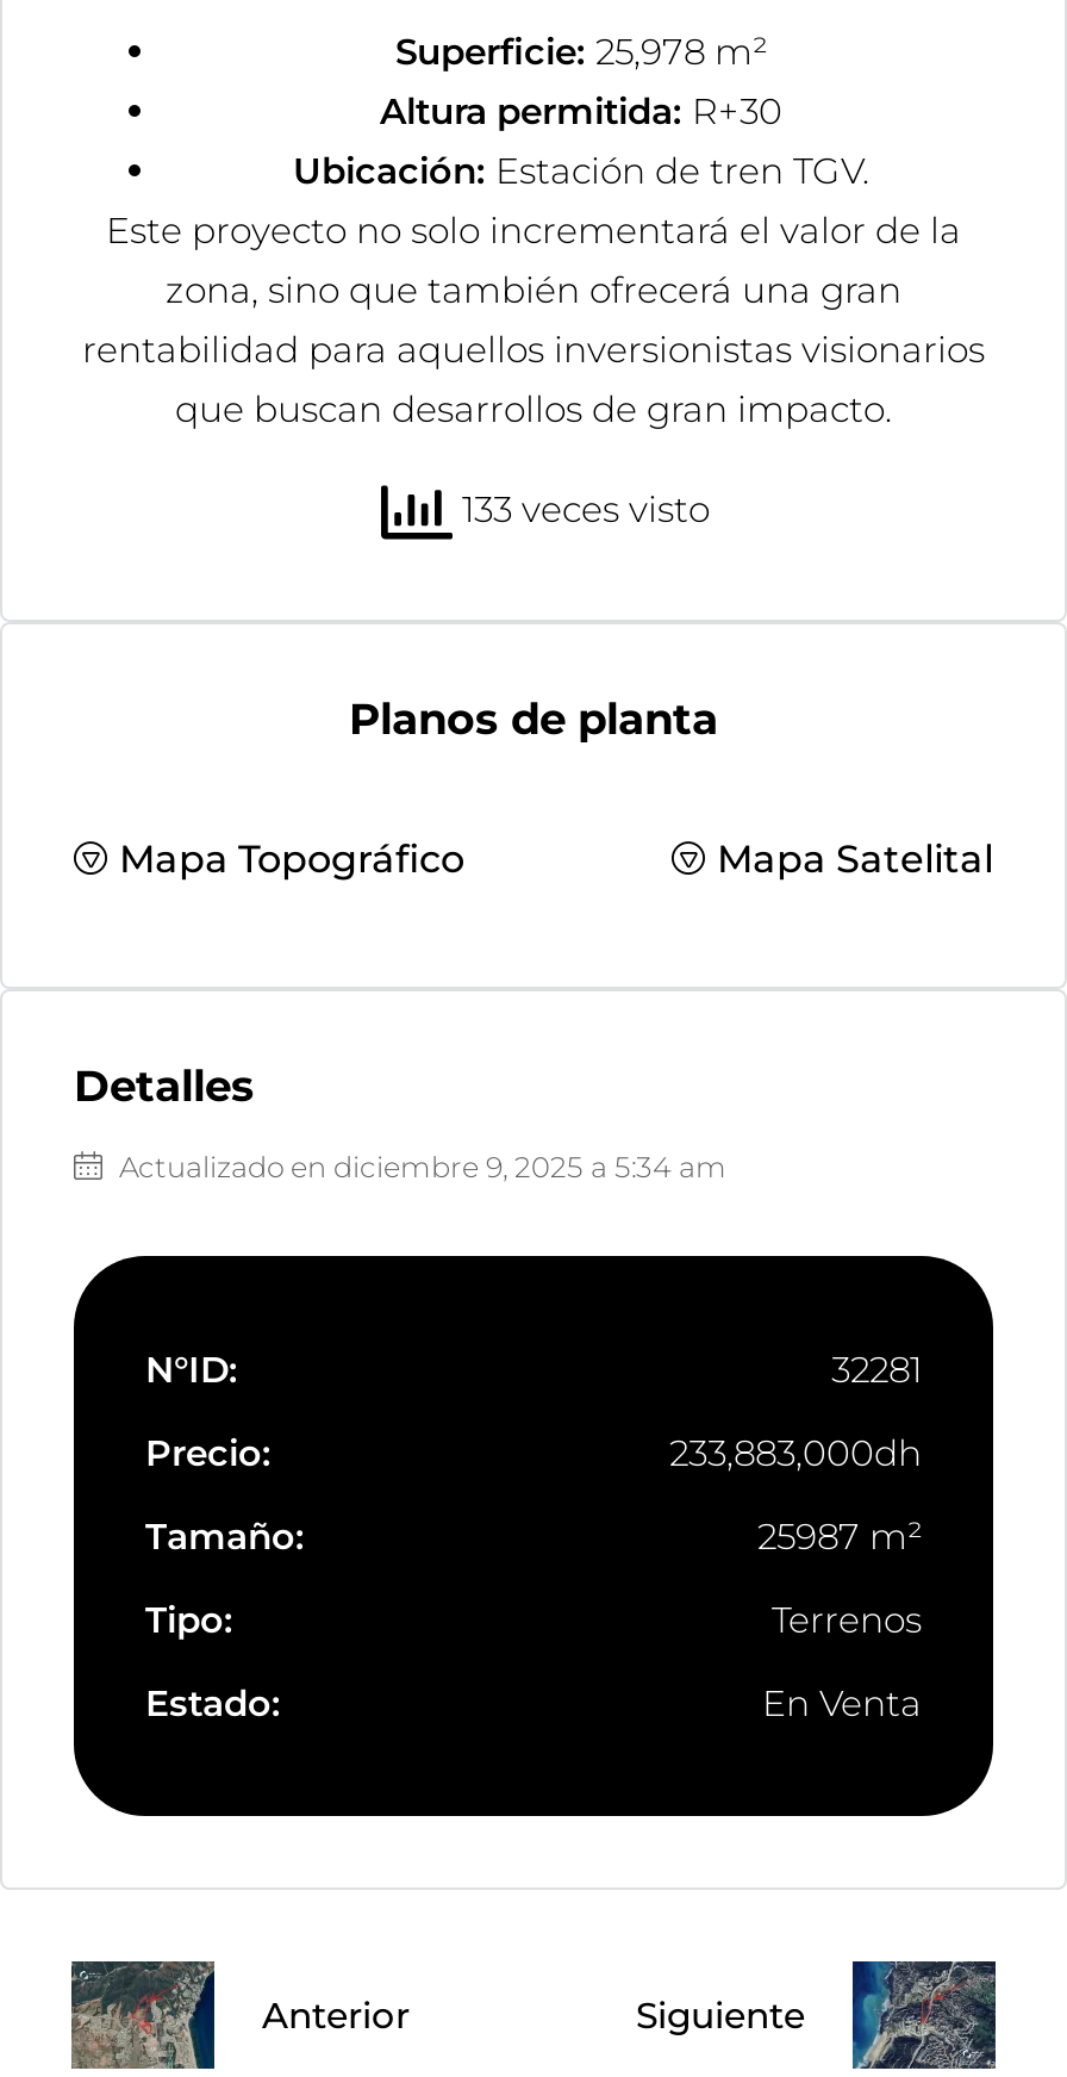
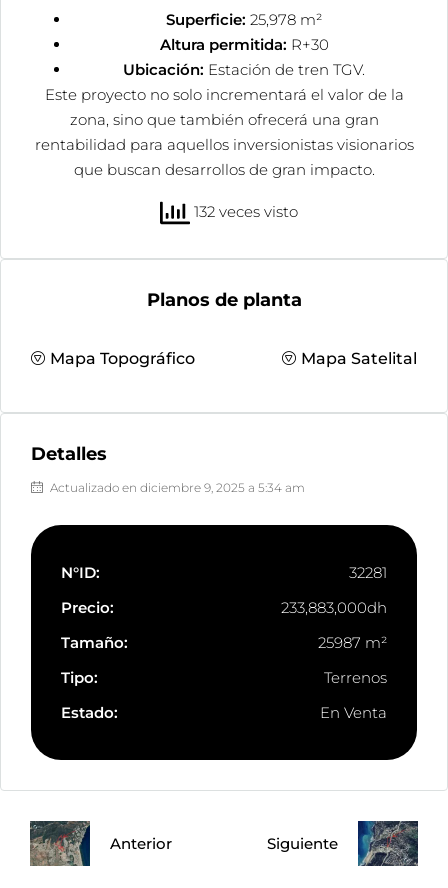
[453,487,710,532] 133 veces visto -> [190,202,298,221] 132 veces visto

